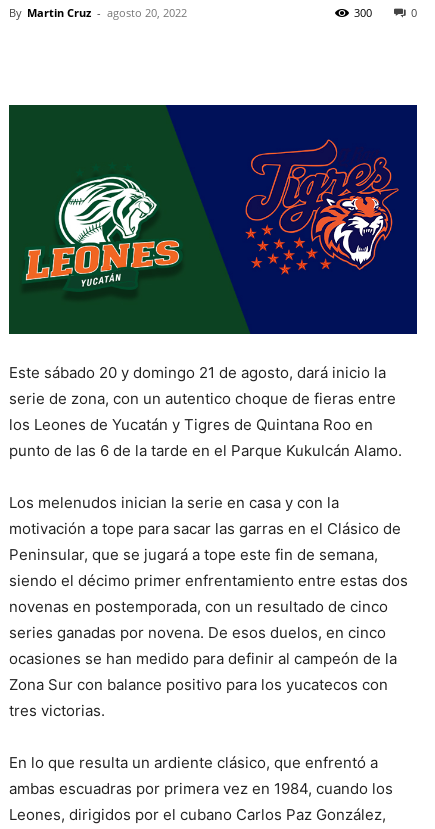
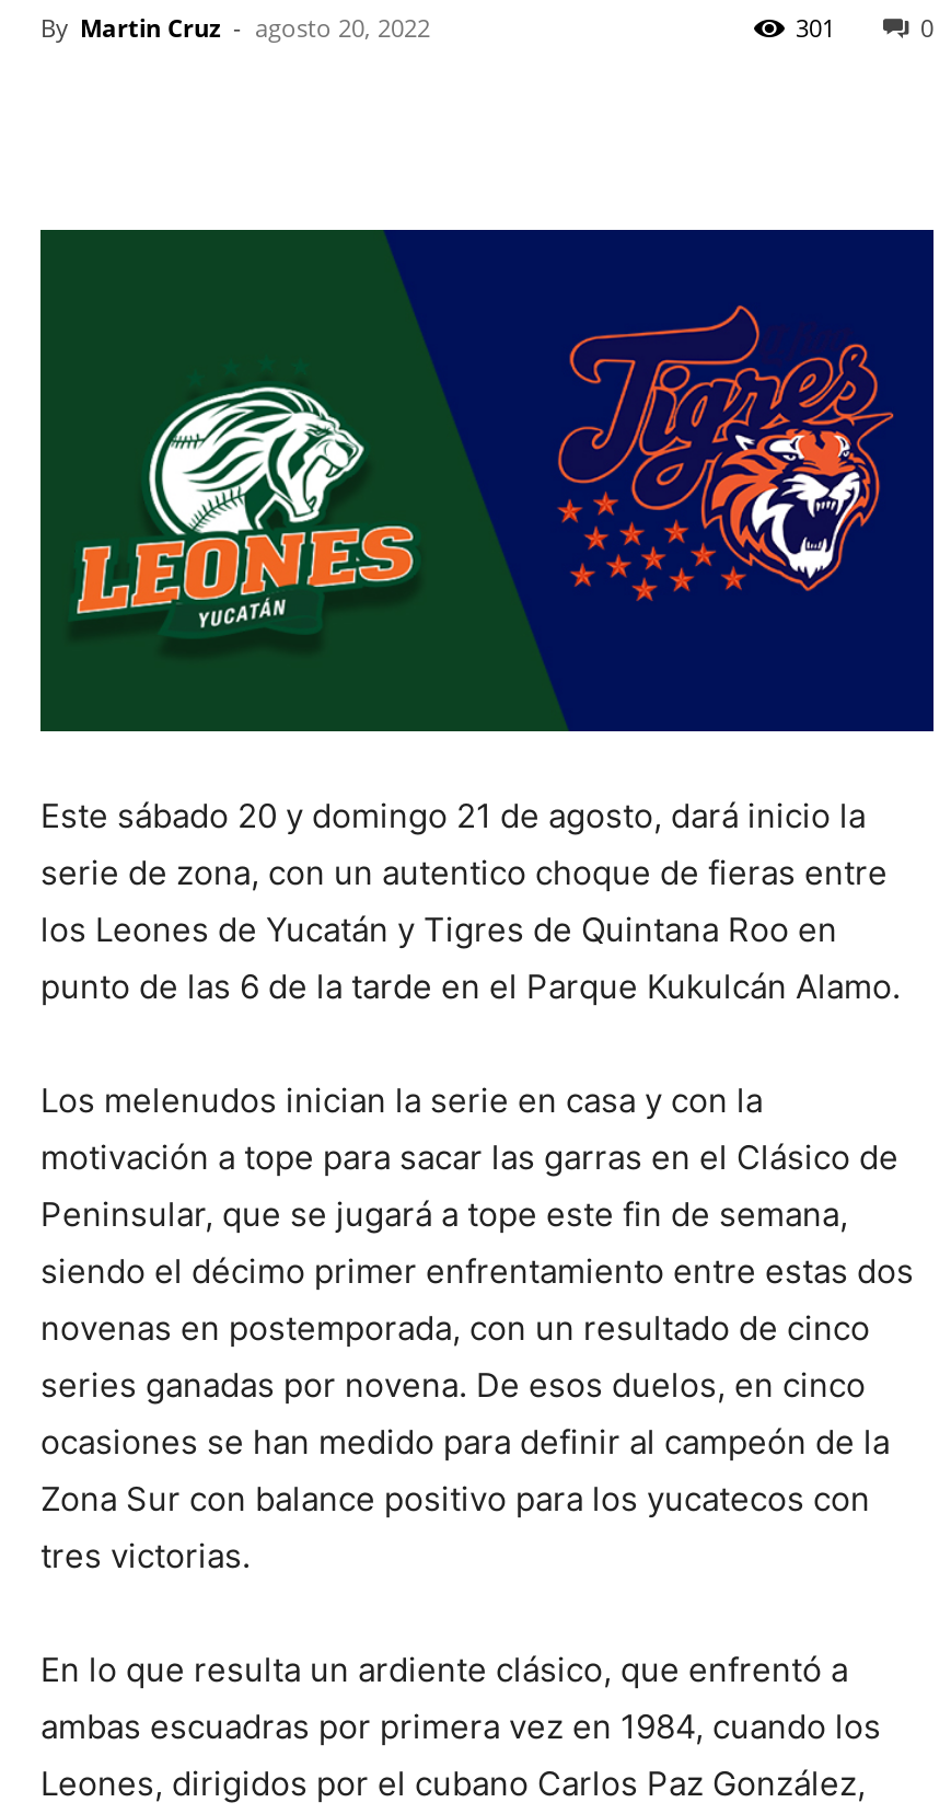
[354,5,372,20] 300 -> [796,11,835,43] 301

